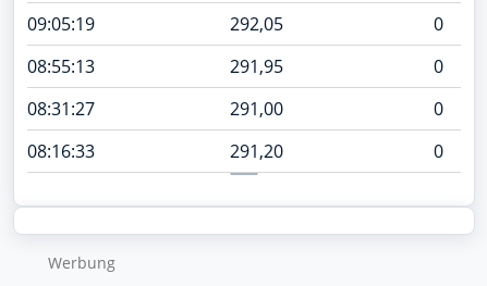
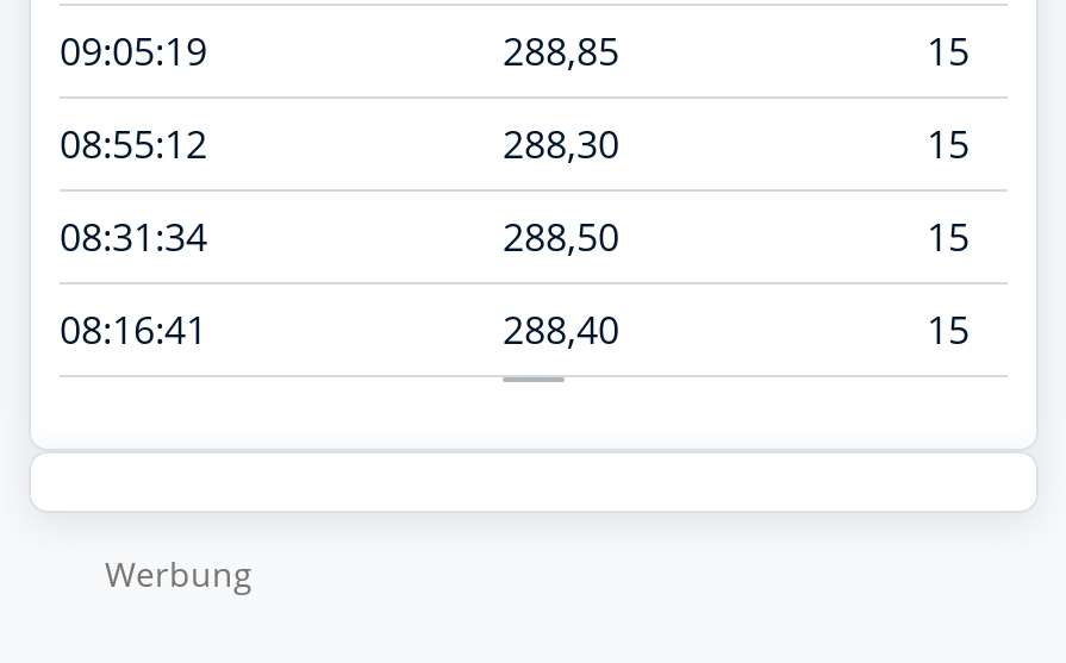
[230,12,283,36] 292,05 -> [503,24,619,77] 288,85
[434,12,443,36] 0 -> [927,24,970,77] 15
[27,54,95,78] 08:55:13 -> [60,117,207,169] 08:55:12
[230,54,283,78] 291,95 -> [503,117,619,169] 288,30
[434,54,443,78] 0 -> [927,117,970,169] 15
[27,96,95,120] 08:31:27 -> [60,210,207,262] 08:31:34
[230,96,283,120] 291,00 -> [503,210,619,262] 288,50
[434,96,443,120] 0 -> [927,210,970,262] 15
[27,139,95,163] 08:16:33 -> [60,303,207,355] 08:16:41
[230,139,283,163] 291,20 -> [503,303,619,355] 288,40
[434,139,443,163] 0 -> [927,303,970,355] 15

